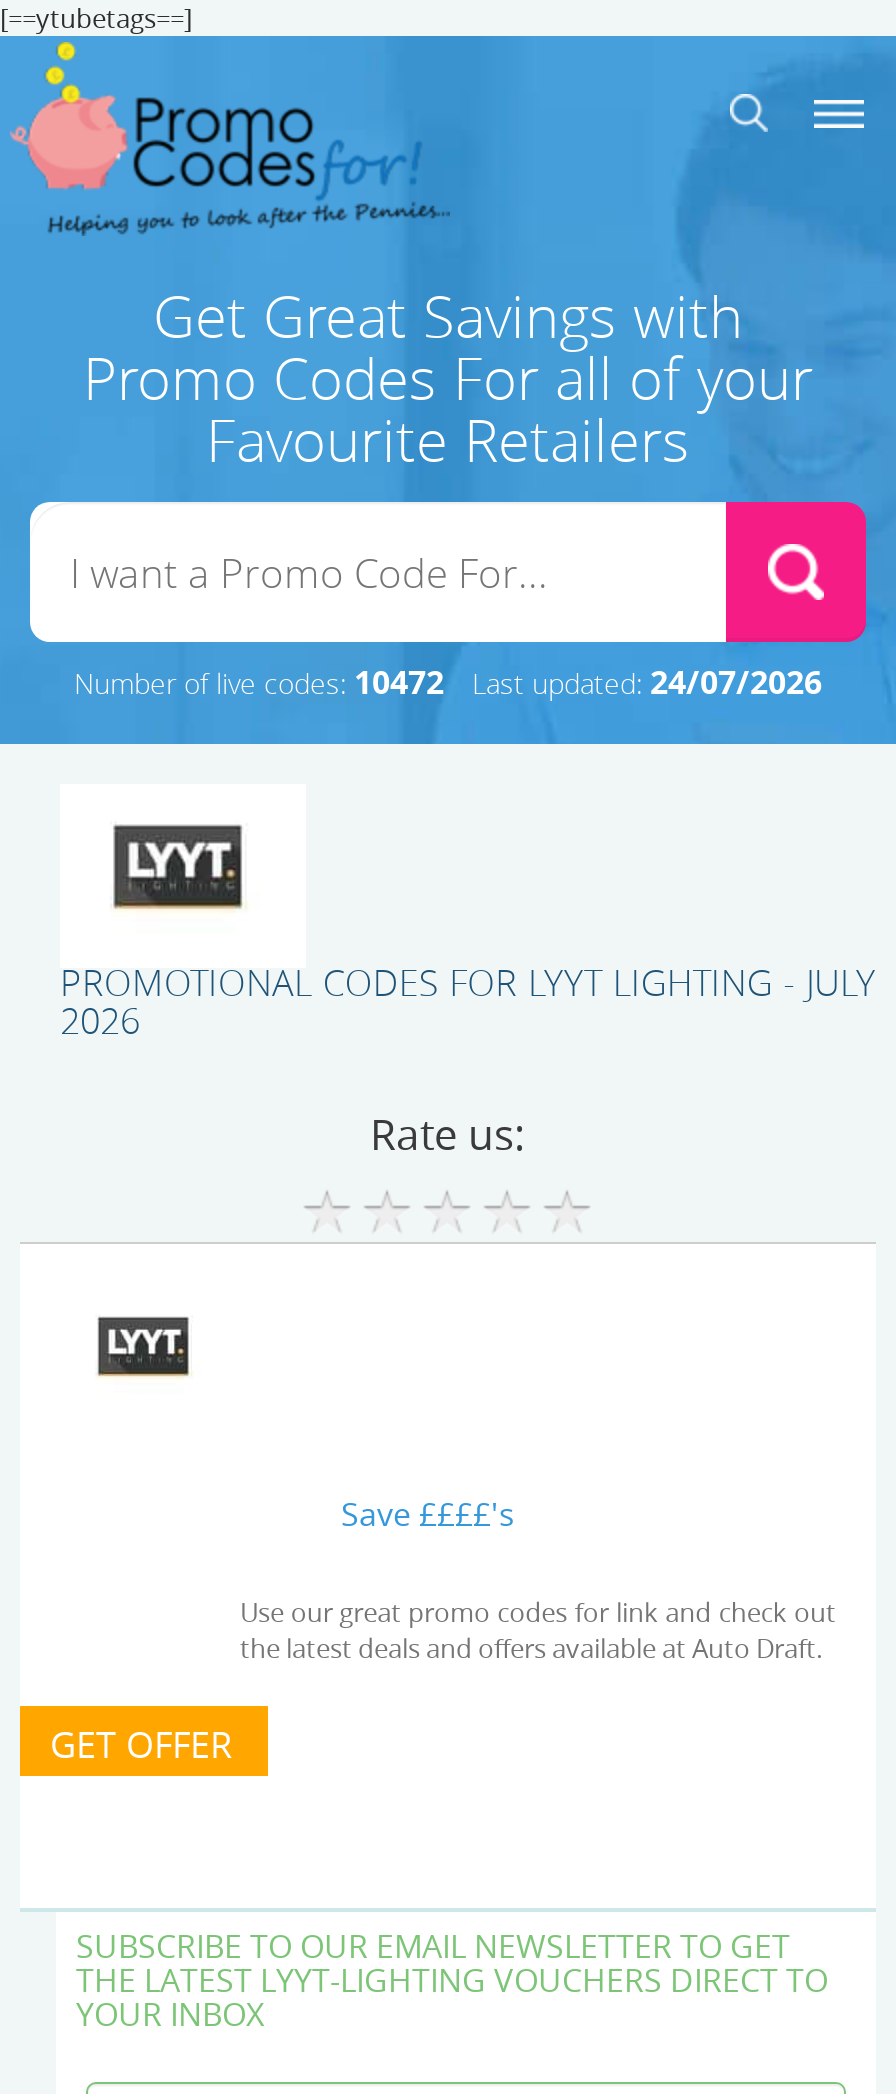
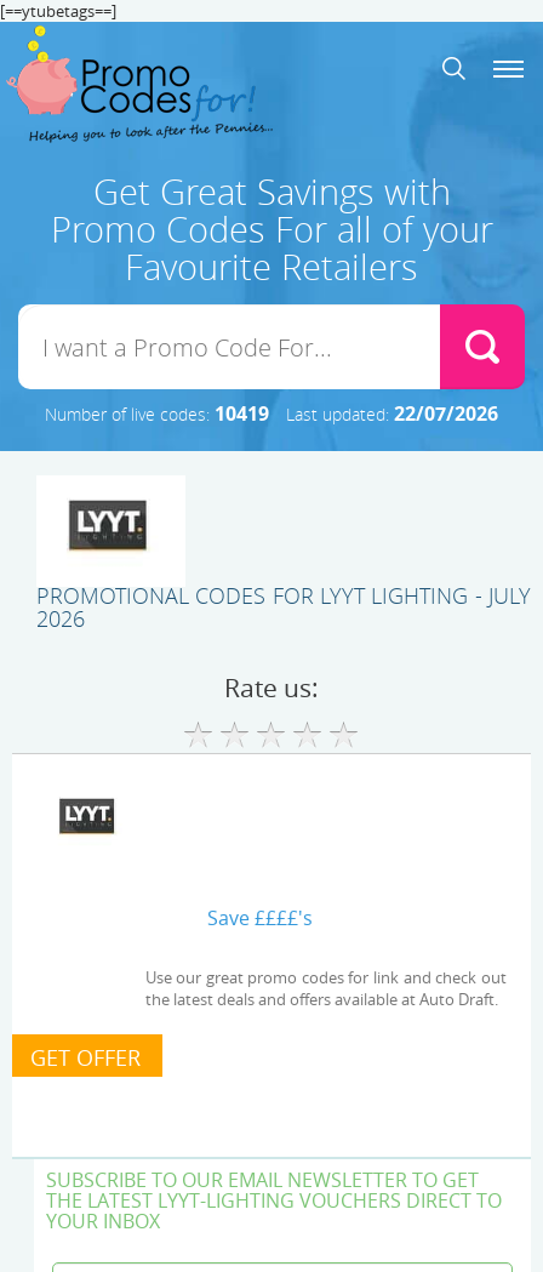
[74,660,444,704] Number of live codes: 10472 -> [45,400,269,427] Number of live codes: 10419
[472,660,822,704] Last updated: 24/07/2026 -> [286,400,498,427] Last updated: 22/07/2026

